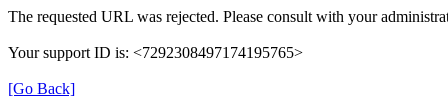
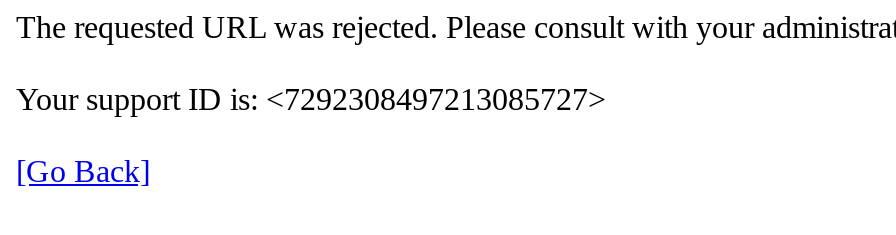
[8,44,303,61] Your support ID is: <7292308497174195765> -> [16,82,606,116] Your support ID is: <7292308497213085727>

